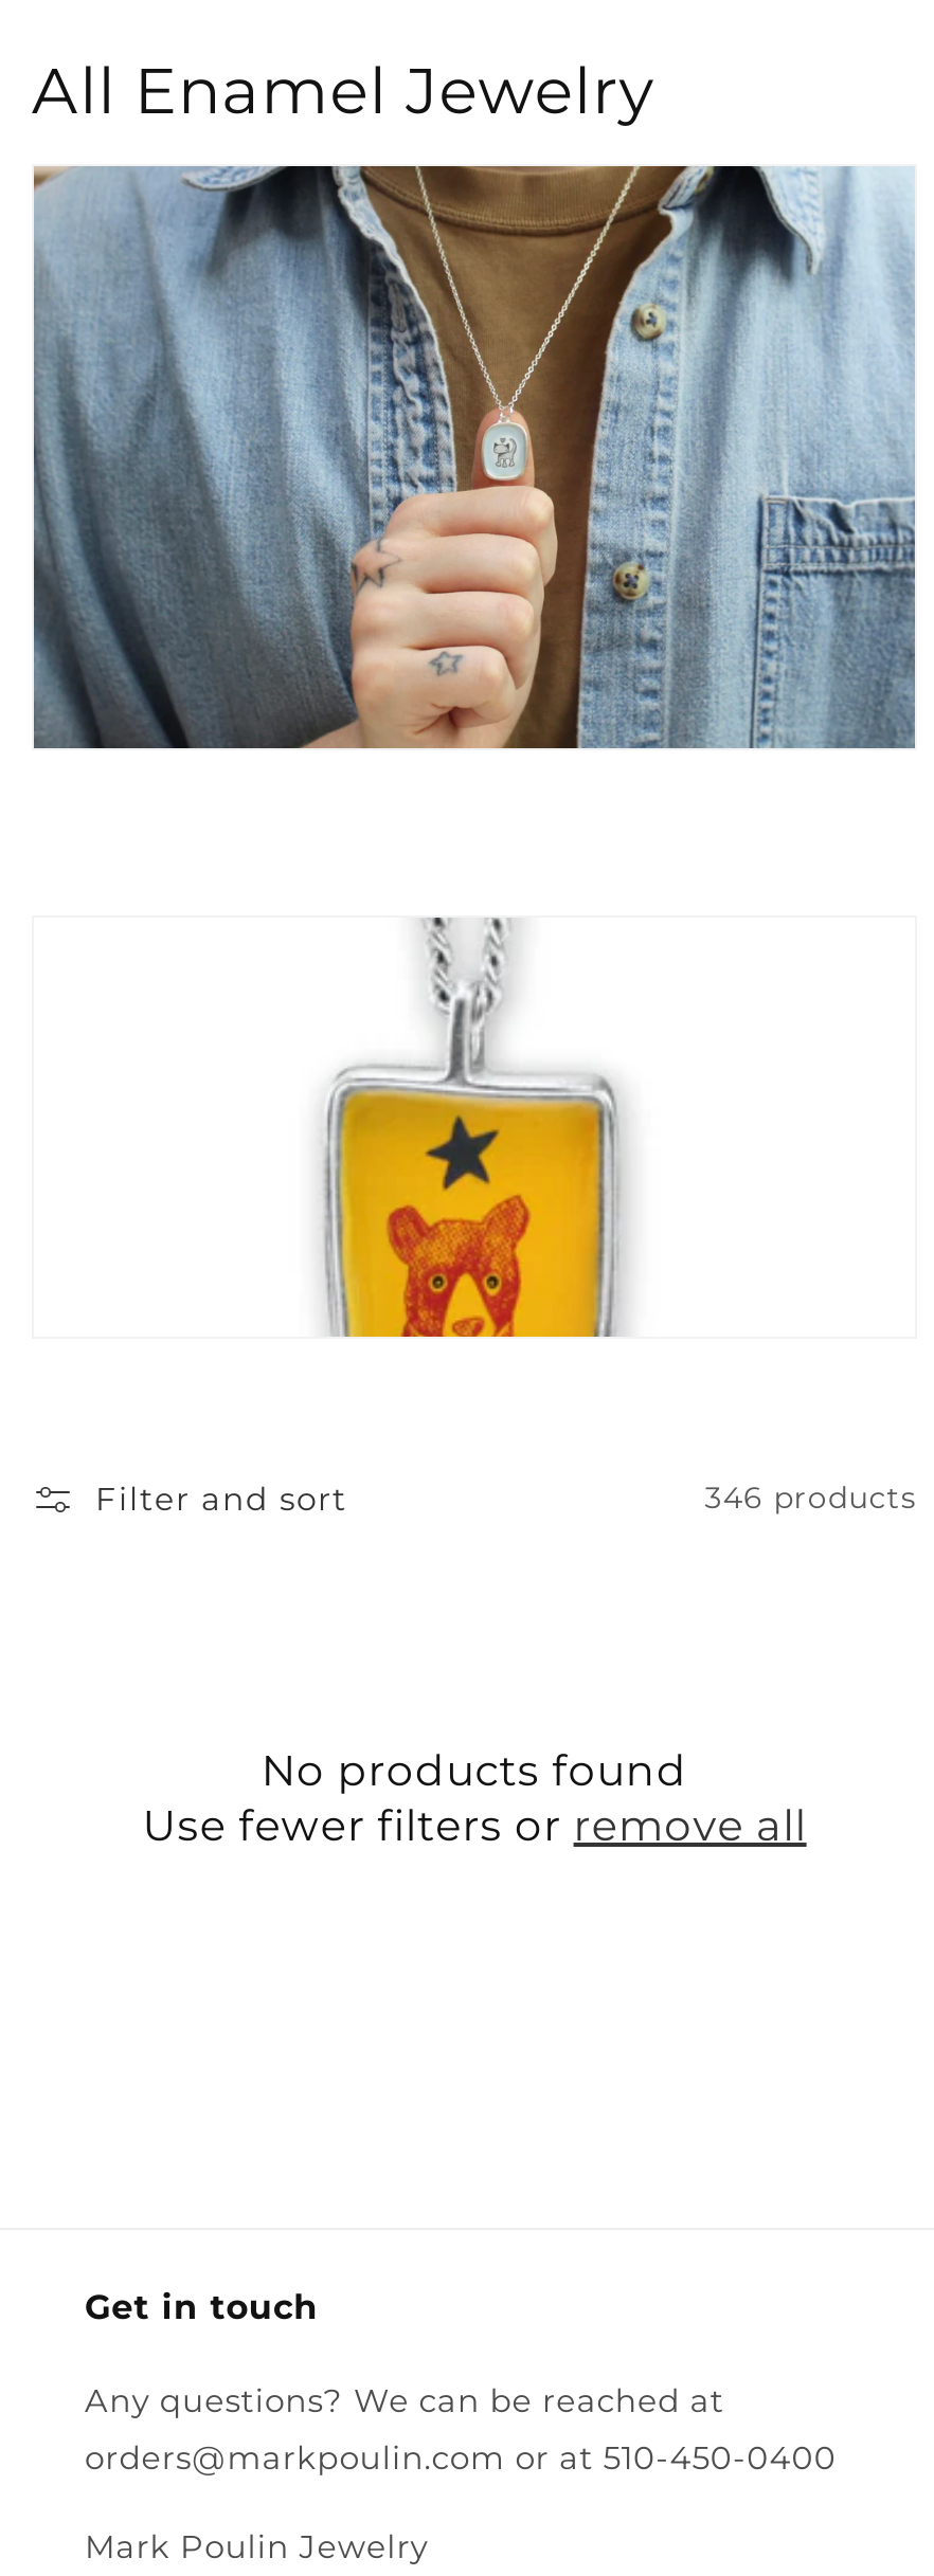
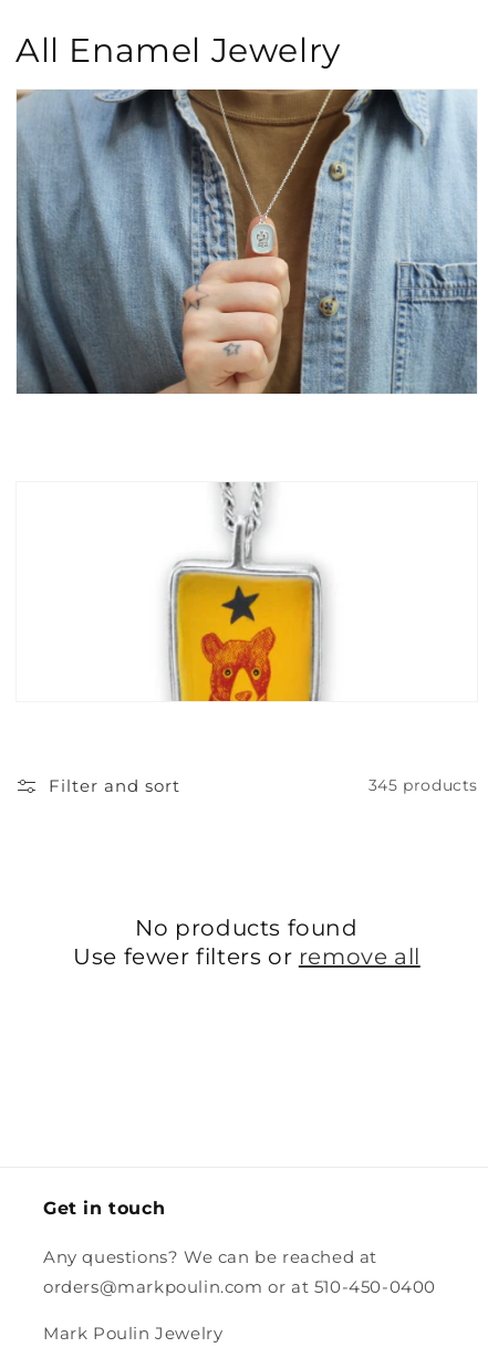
[705,1479,917,1517] 346 products -> [368,775,478,795] 345 products

